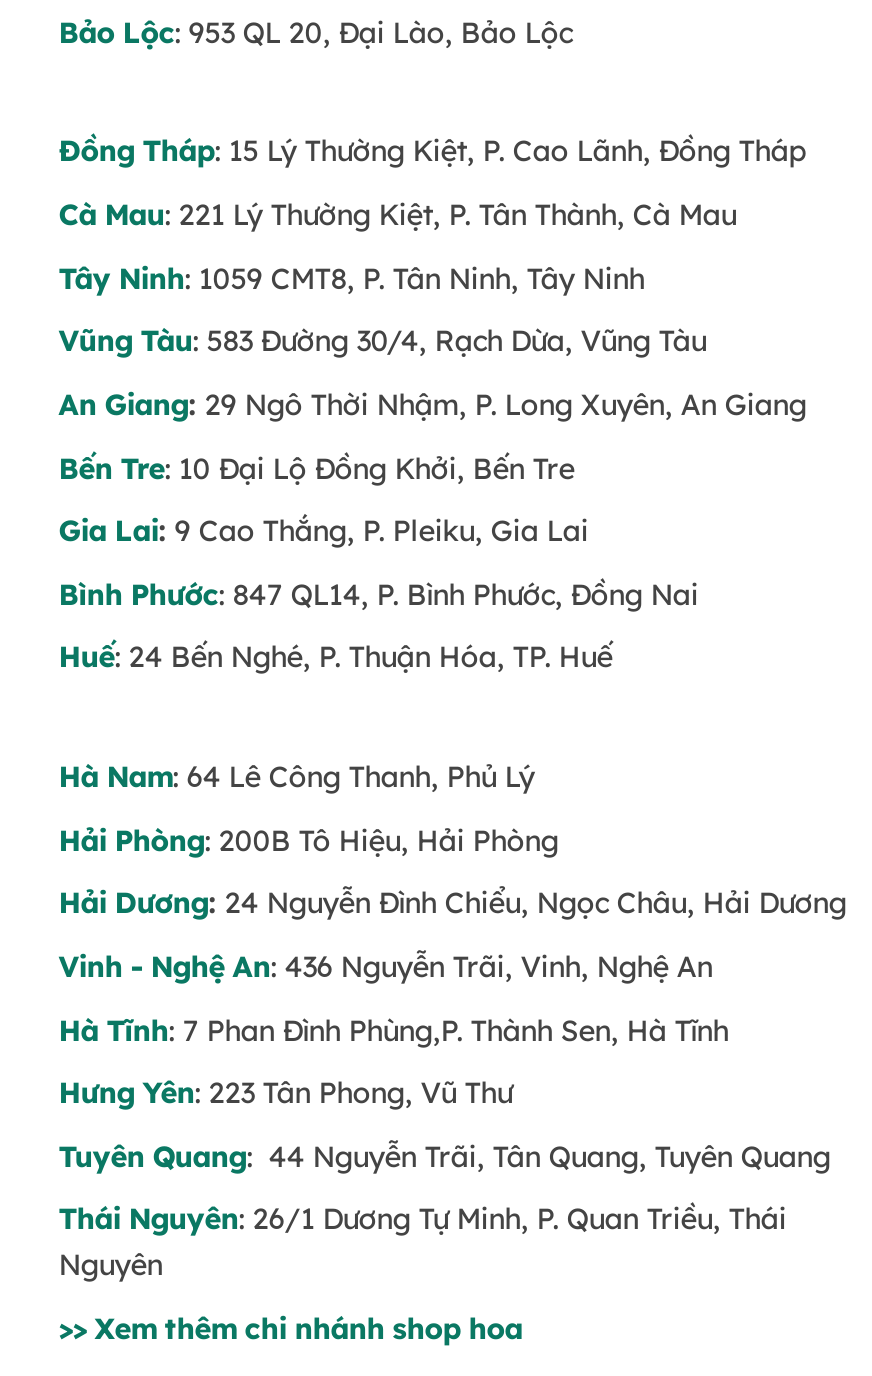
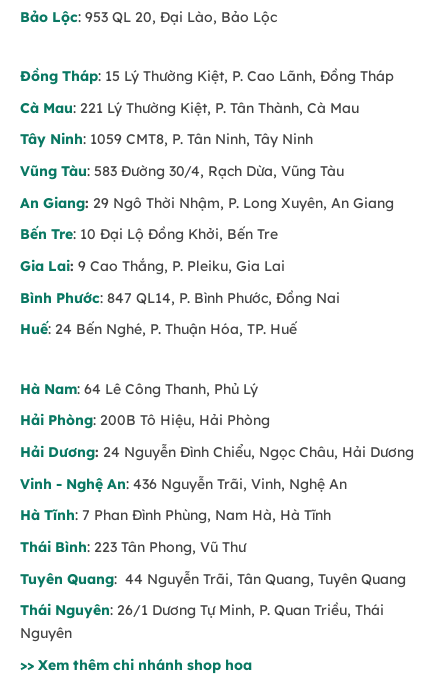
[58,1012,728,1048] Hà Tĩnh: 7 Phan Đình Phùng,P. Thành Sen, Hà Tĩnh -> [20,506,331,524] Hà Tĩnh: 7 Phan Đình Phùng, Nam Hà, Hà Tĩnh
[58,1075,512,1111] Hưng Yên: 223 Tân Phong, Vũ Thư -> [20,538,246,556] Thái Bình: 223 Tân Phong, Vũ Thư

